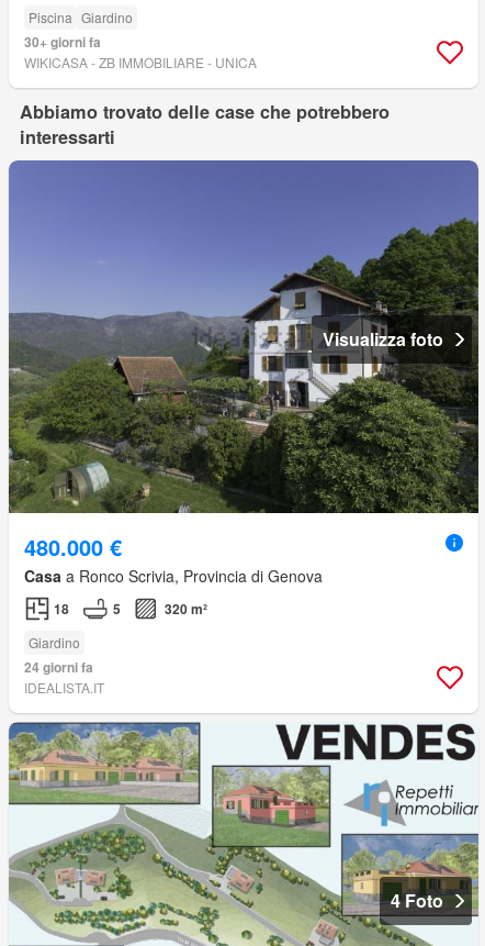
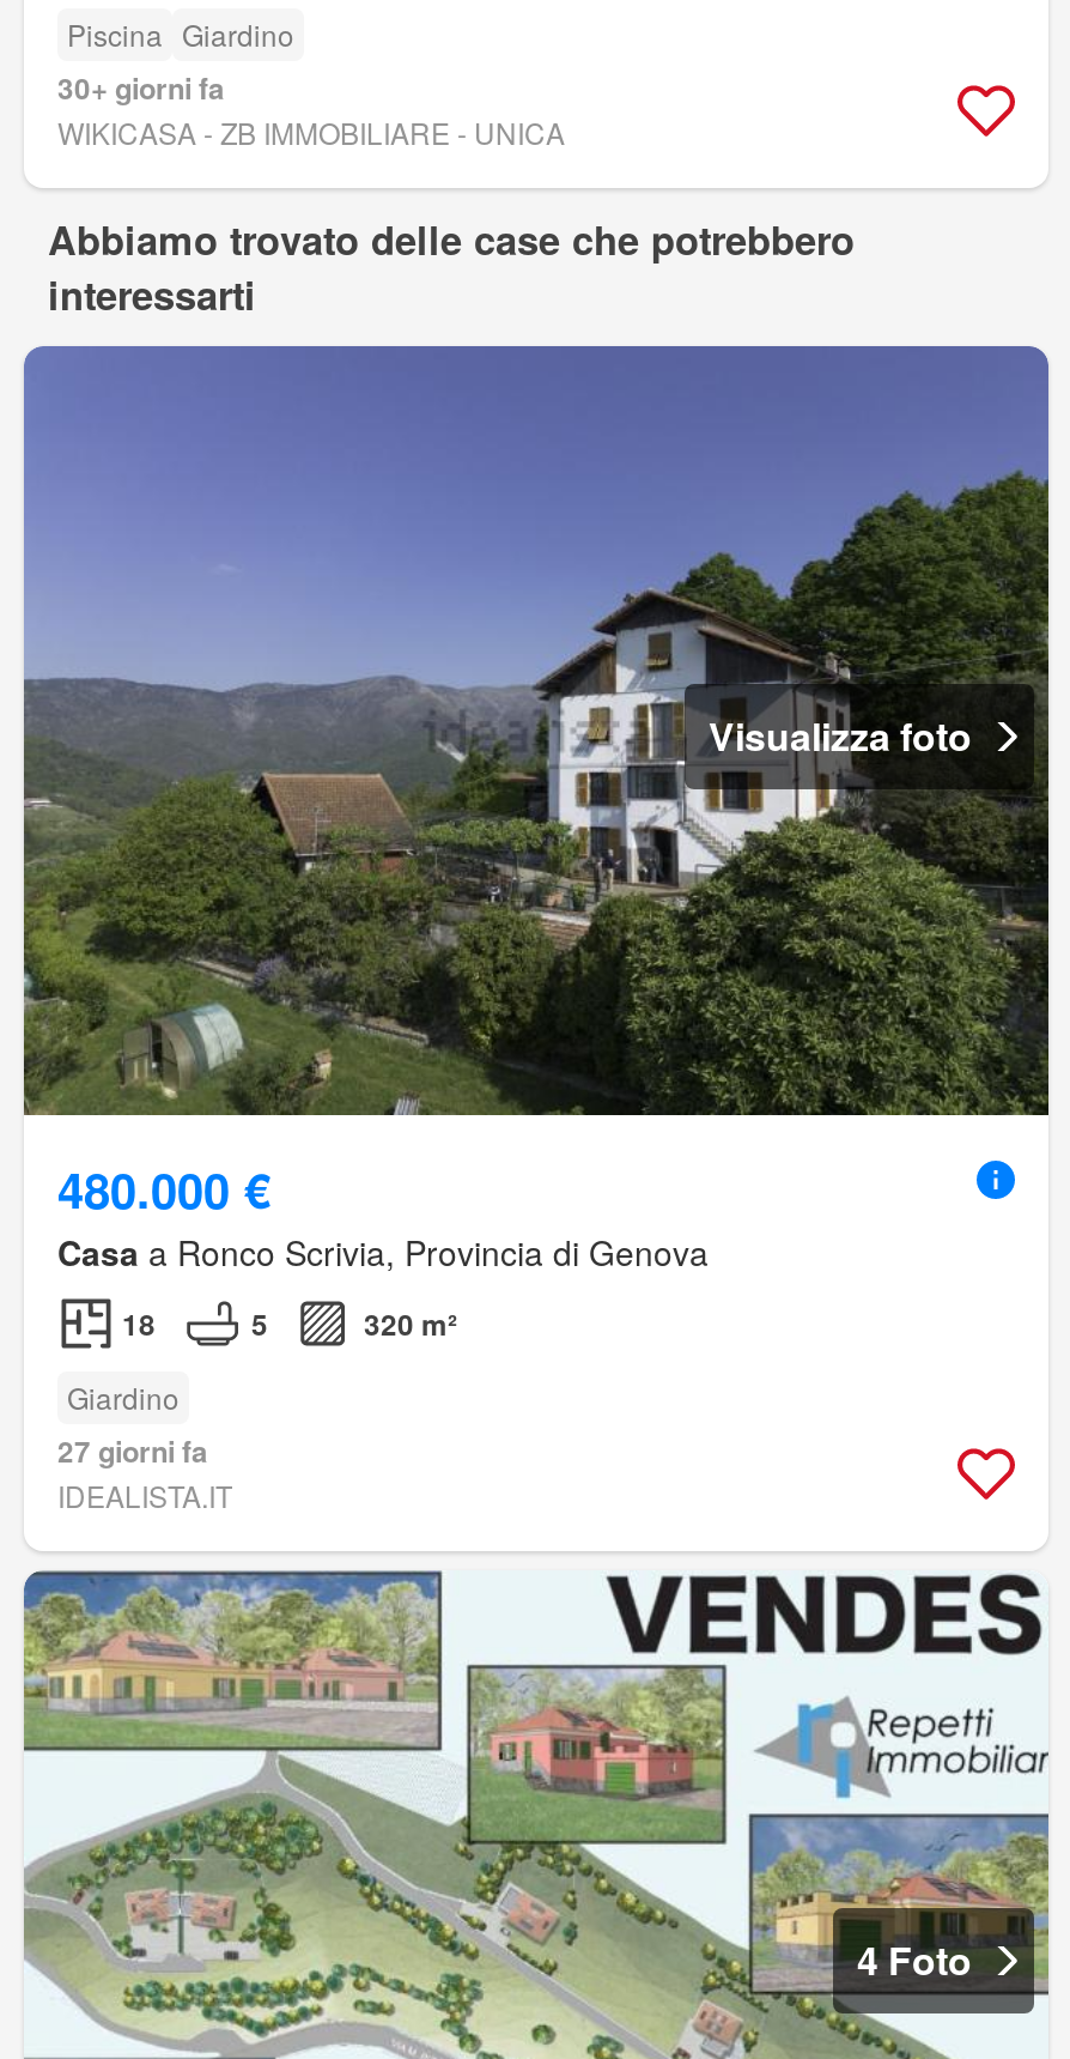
[24,657,93,677] 24 giorni fa -> [57,1429,208,1472] 27 giorni fa

